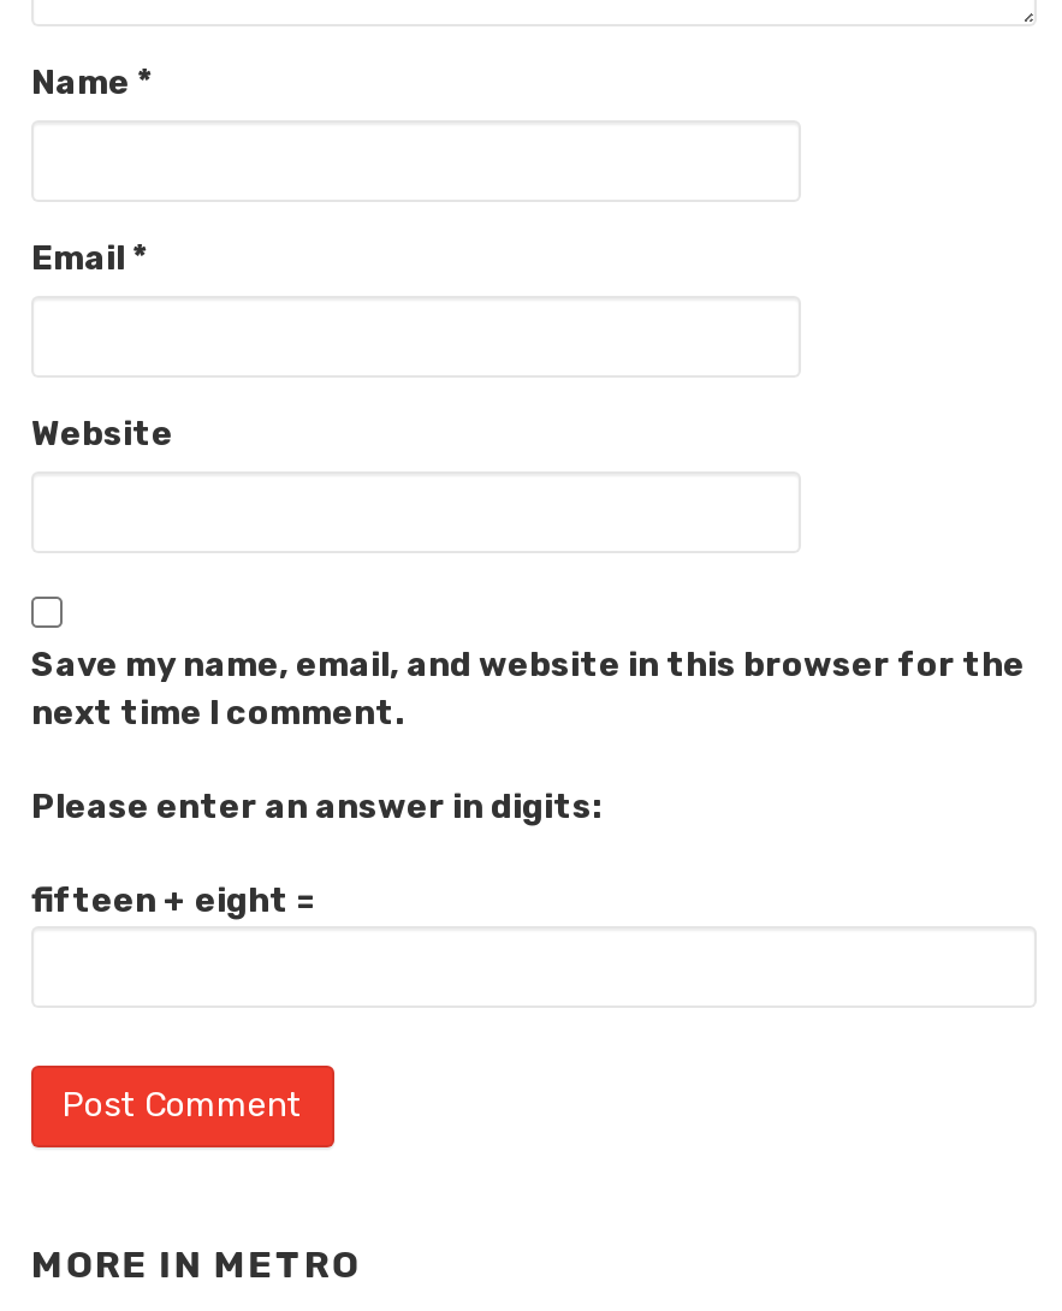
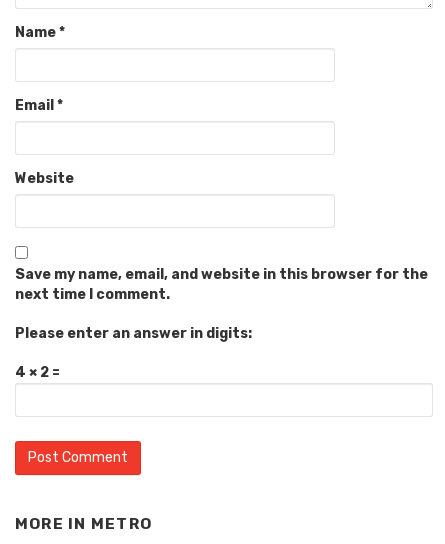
[31,882,315,923] fifteen + eight = -> [15,364,60,381] 4 × 2 =

